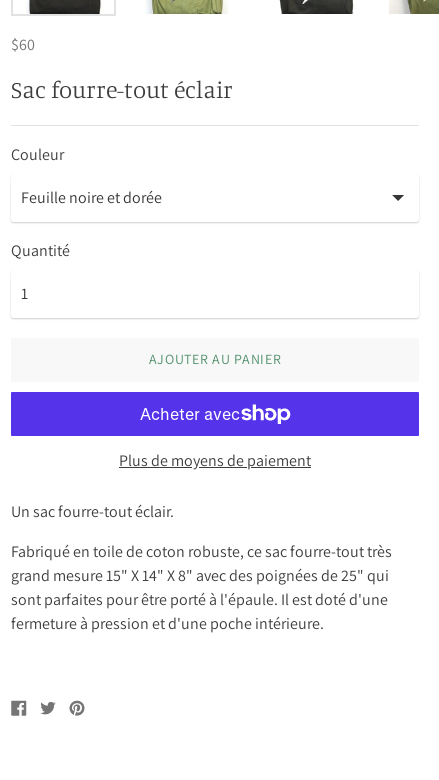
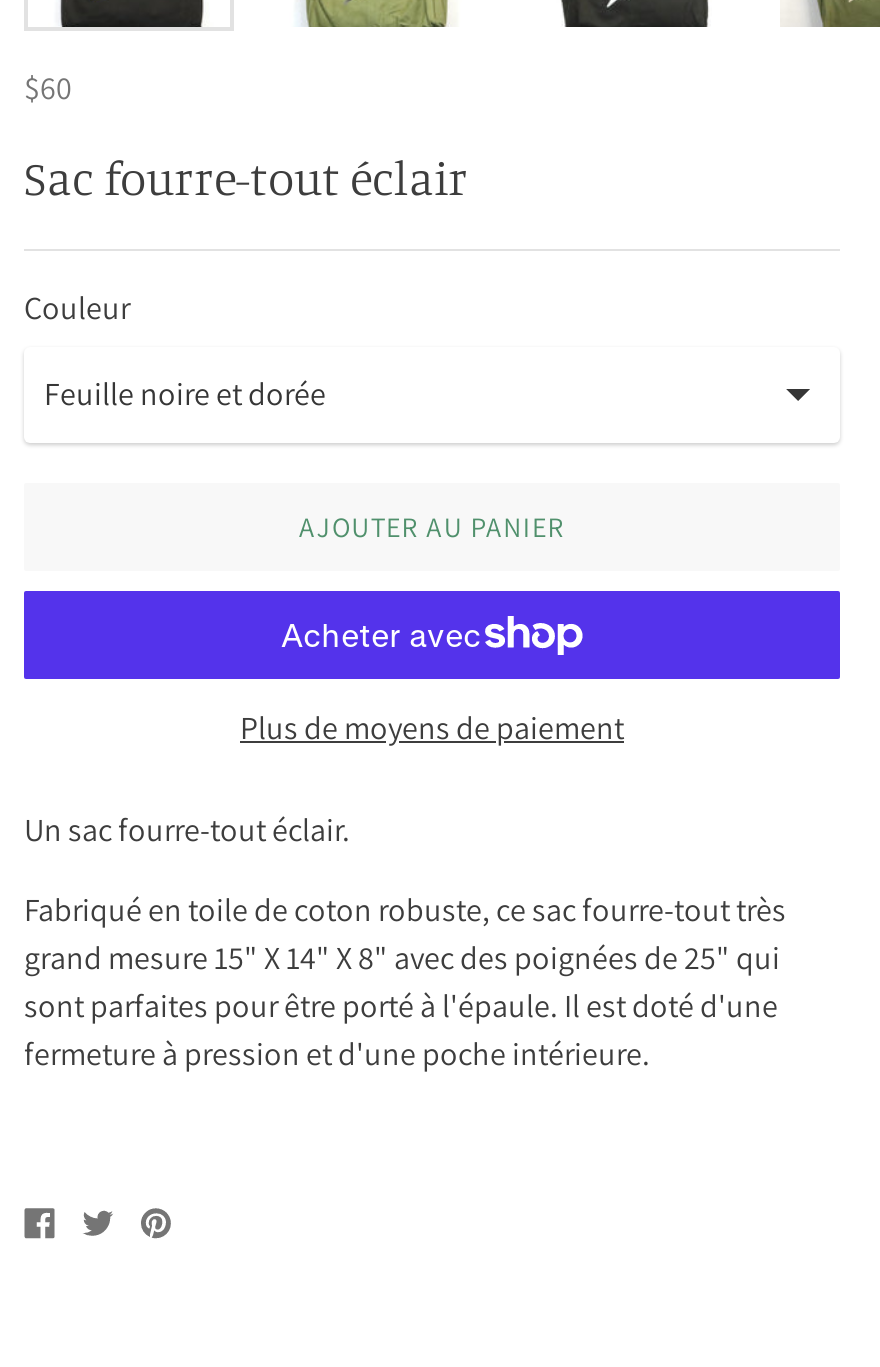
[11,240,70,261] Quantité -> none

